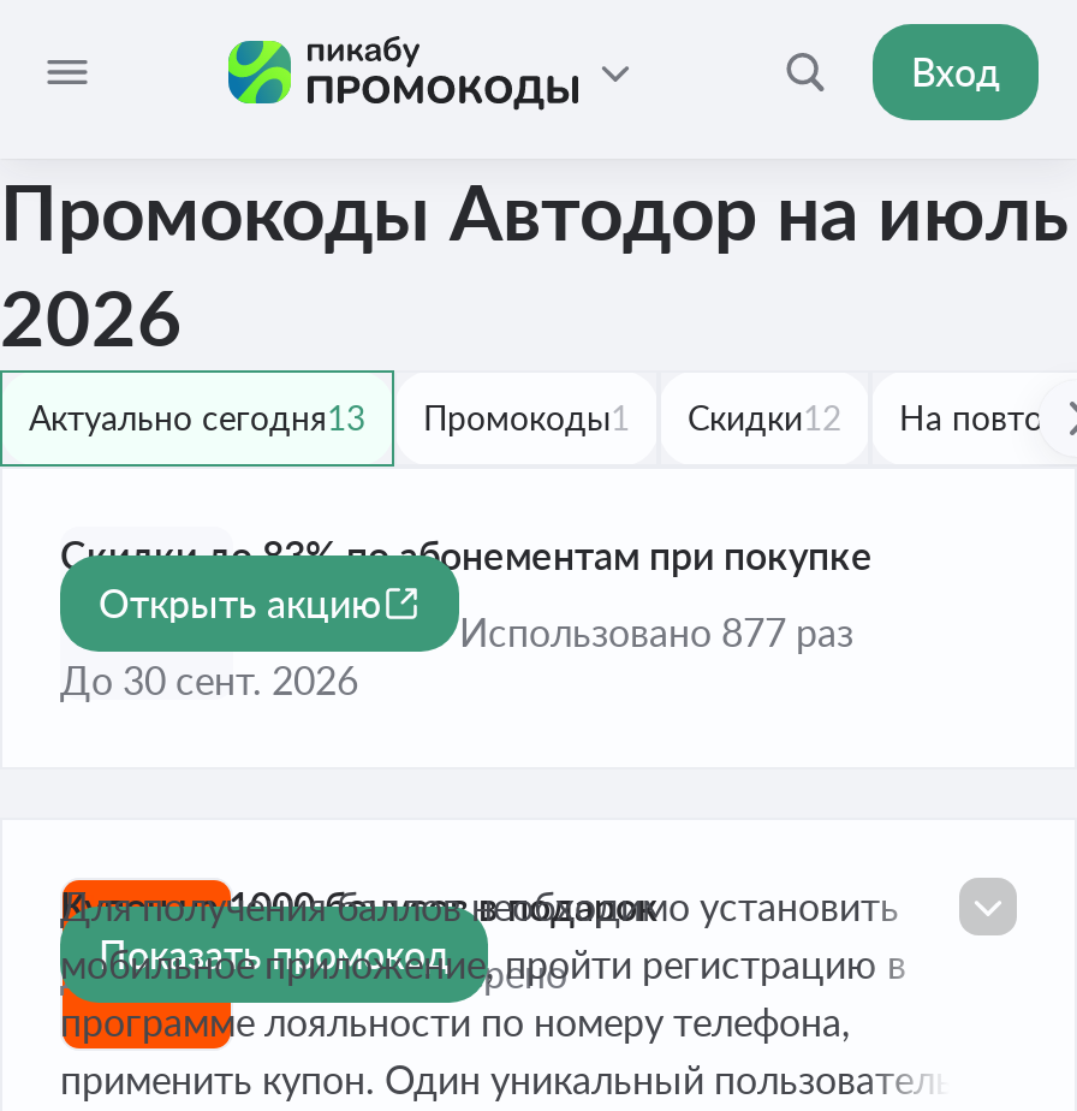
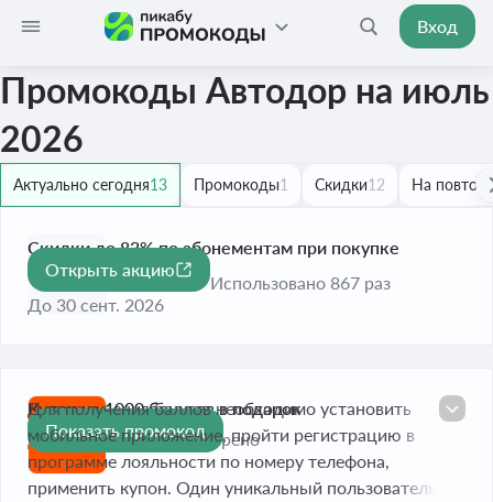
[459,608,853,654] Использовано 877 раз -> [210,272,391,293] Использовано 867 раз

